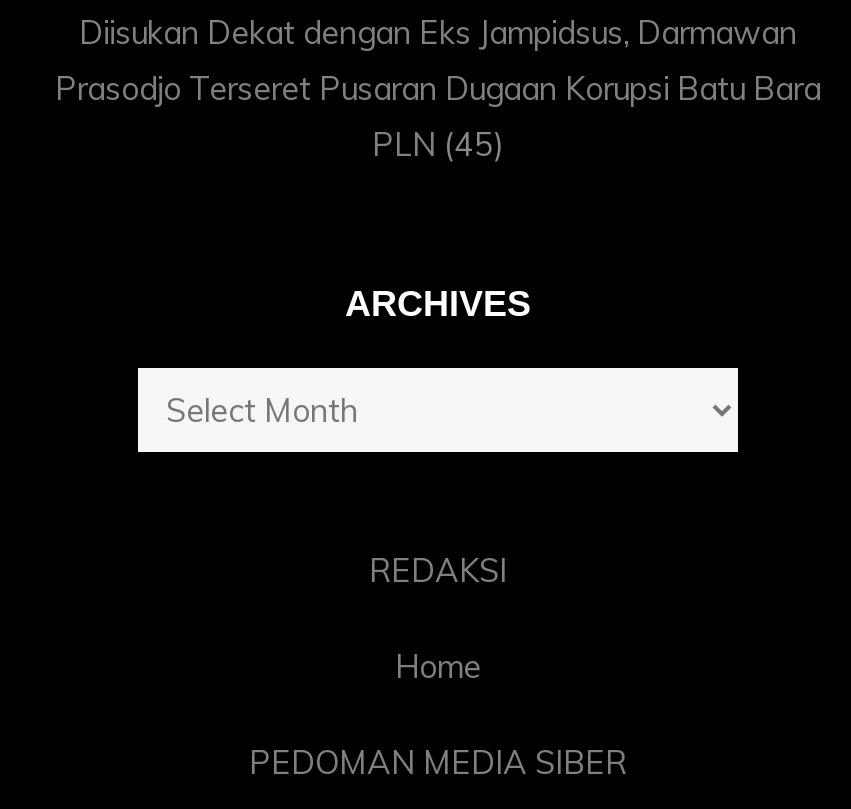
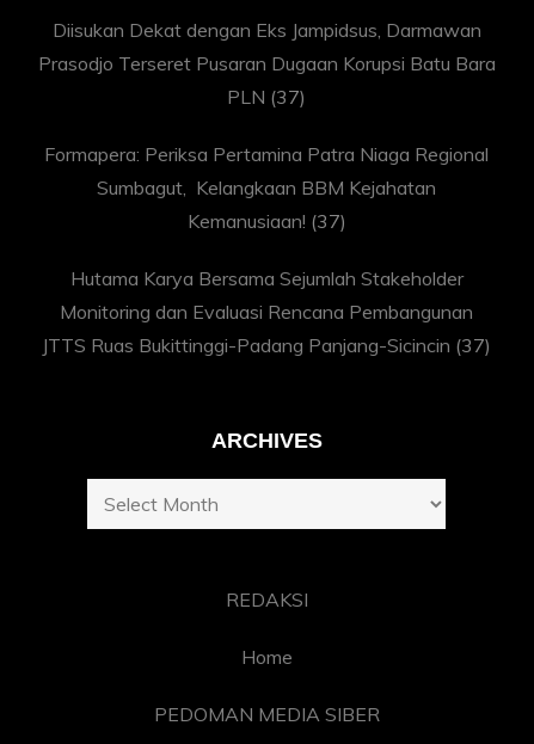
[372,125,504,165] PLN (45) -> [42,85,491,358] PLN (37) | Formapera: Periksa Pertamina Patra Niaga Regional | Sumbagut, Kelangkaan BBM Kejahatan | Kemanusiaan! (37) | Hutama Karya Bersama Sejumlah Stakeholder | Monitoring dan Evaluasi Rencana Pembangunan | JTTS Ruas Bukittinggi-Padang Panjang-Sicincin (37)

